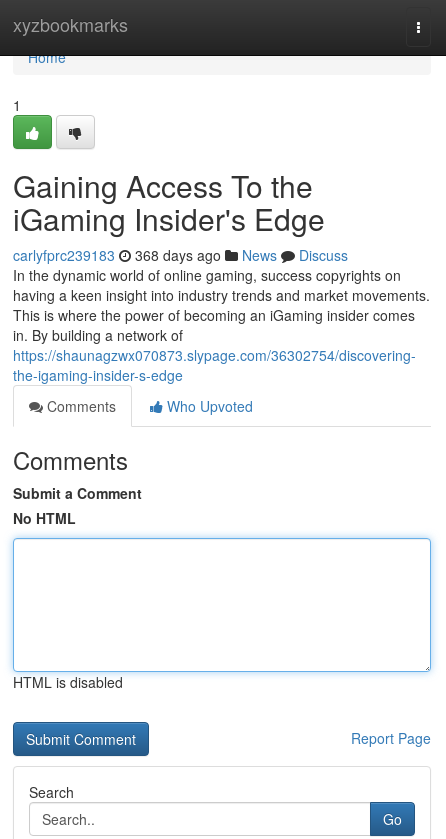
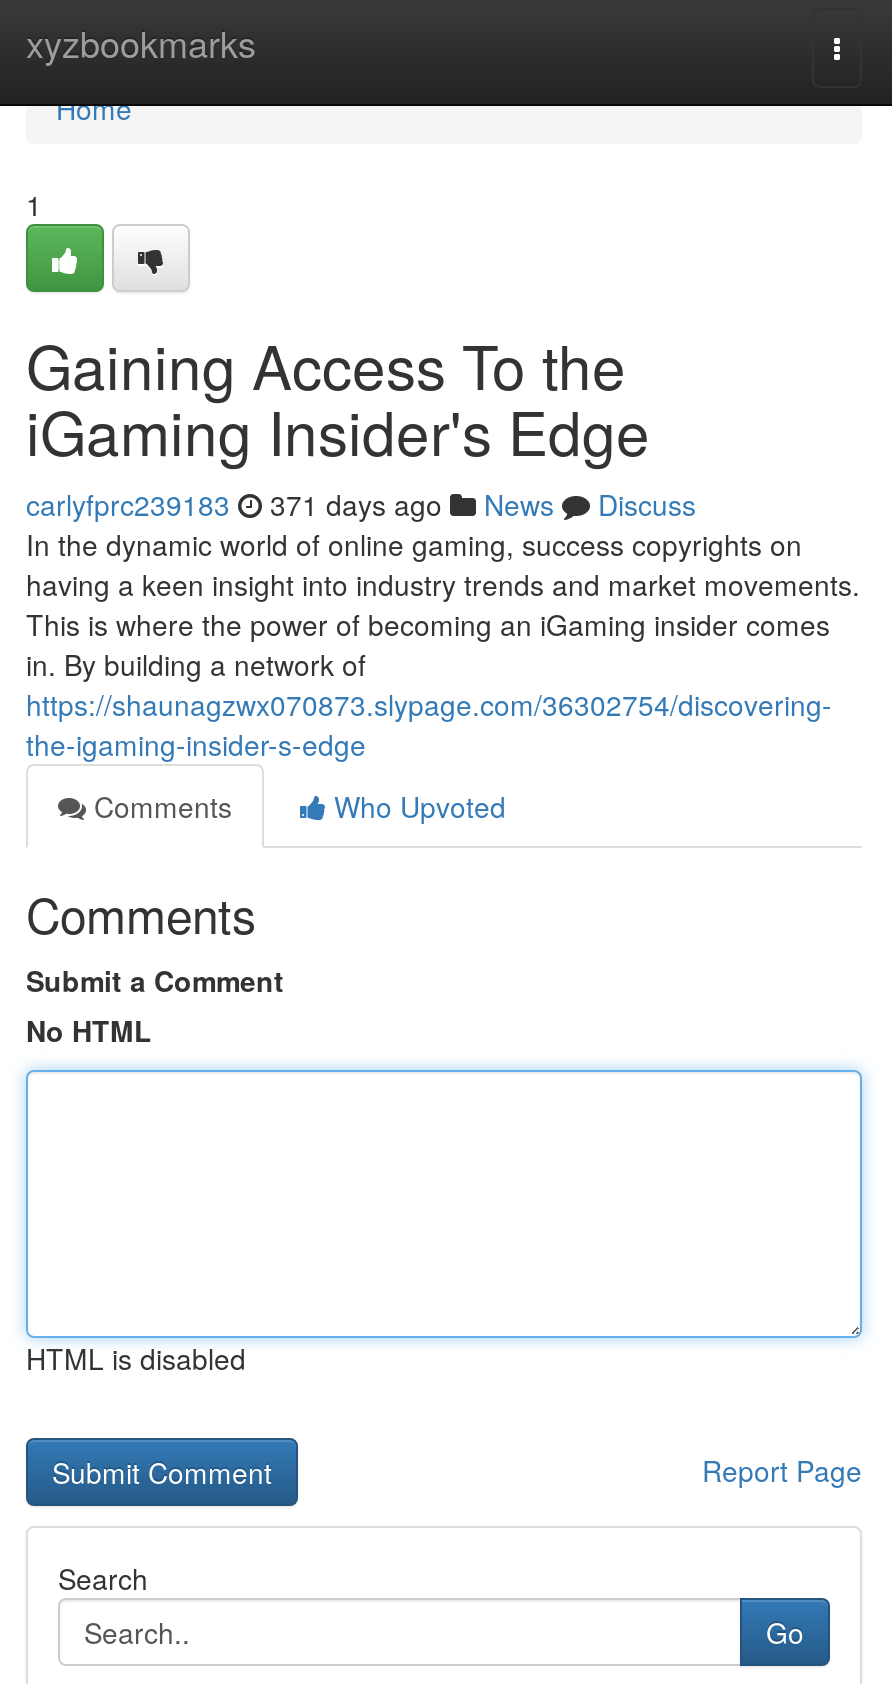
[13,245,348,265] carlyfprc239183 368 days ago News Discuss -> [26,484,696,524] carlyfprc239183 371 days ago News Discuss

